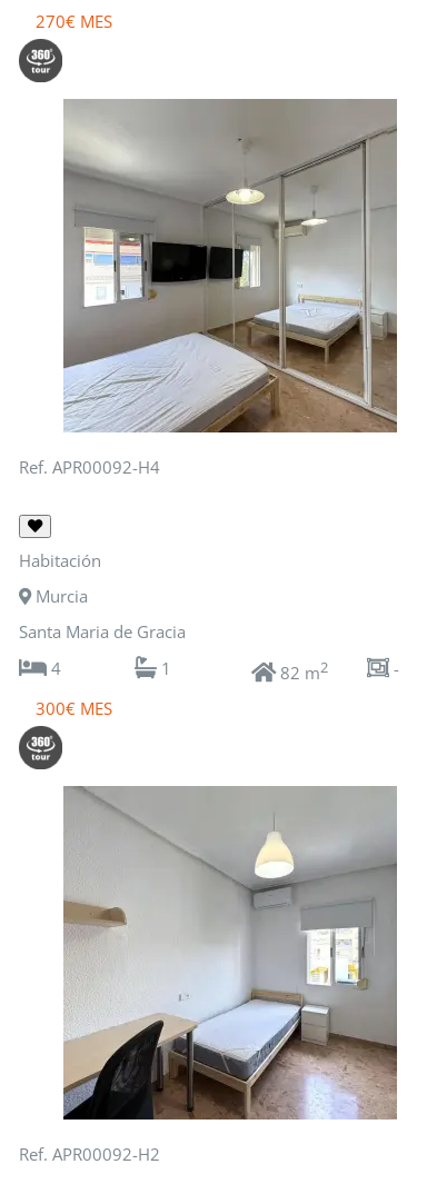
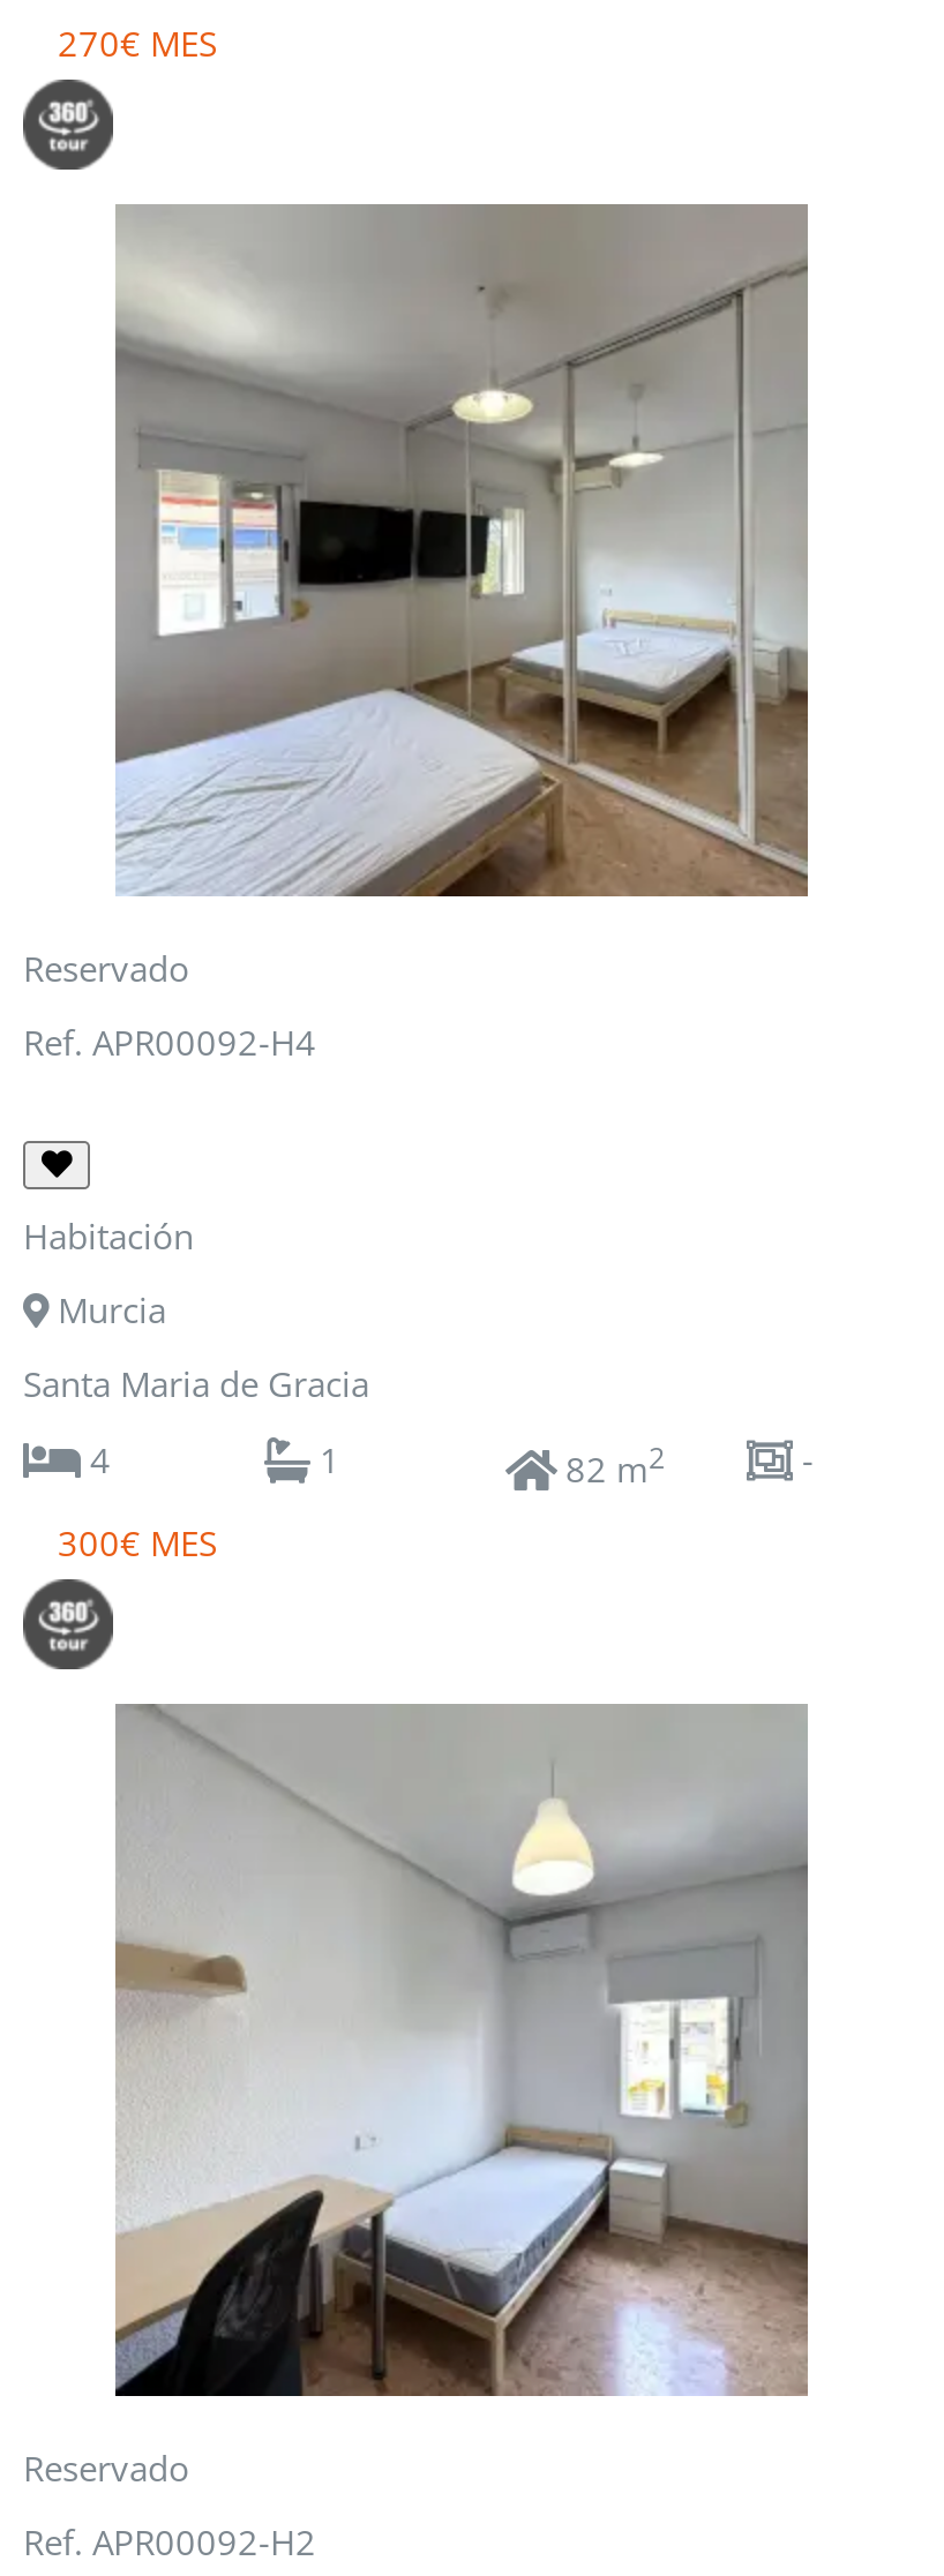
none -> [23,946,189,992] Reservado
none -> [23,2446,189,2492] Reservado

